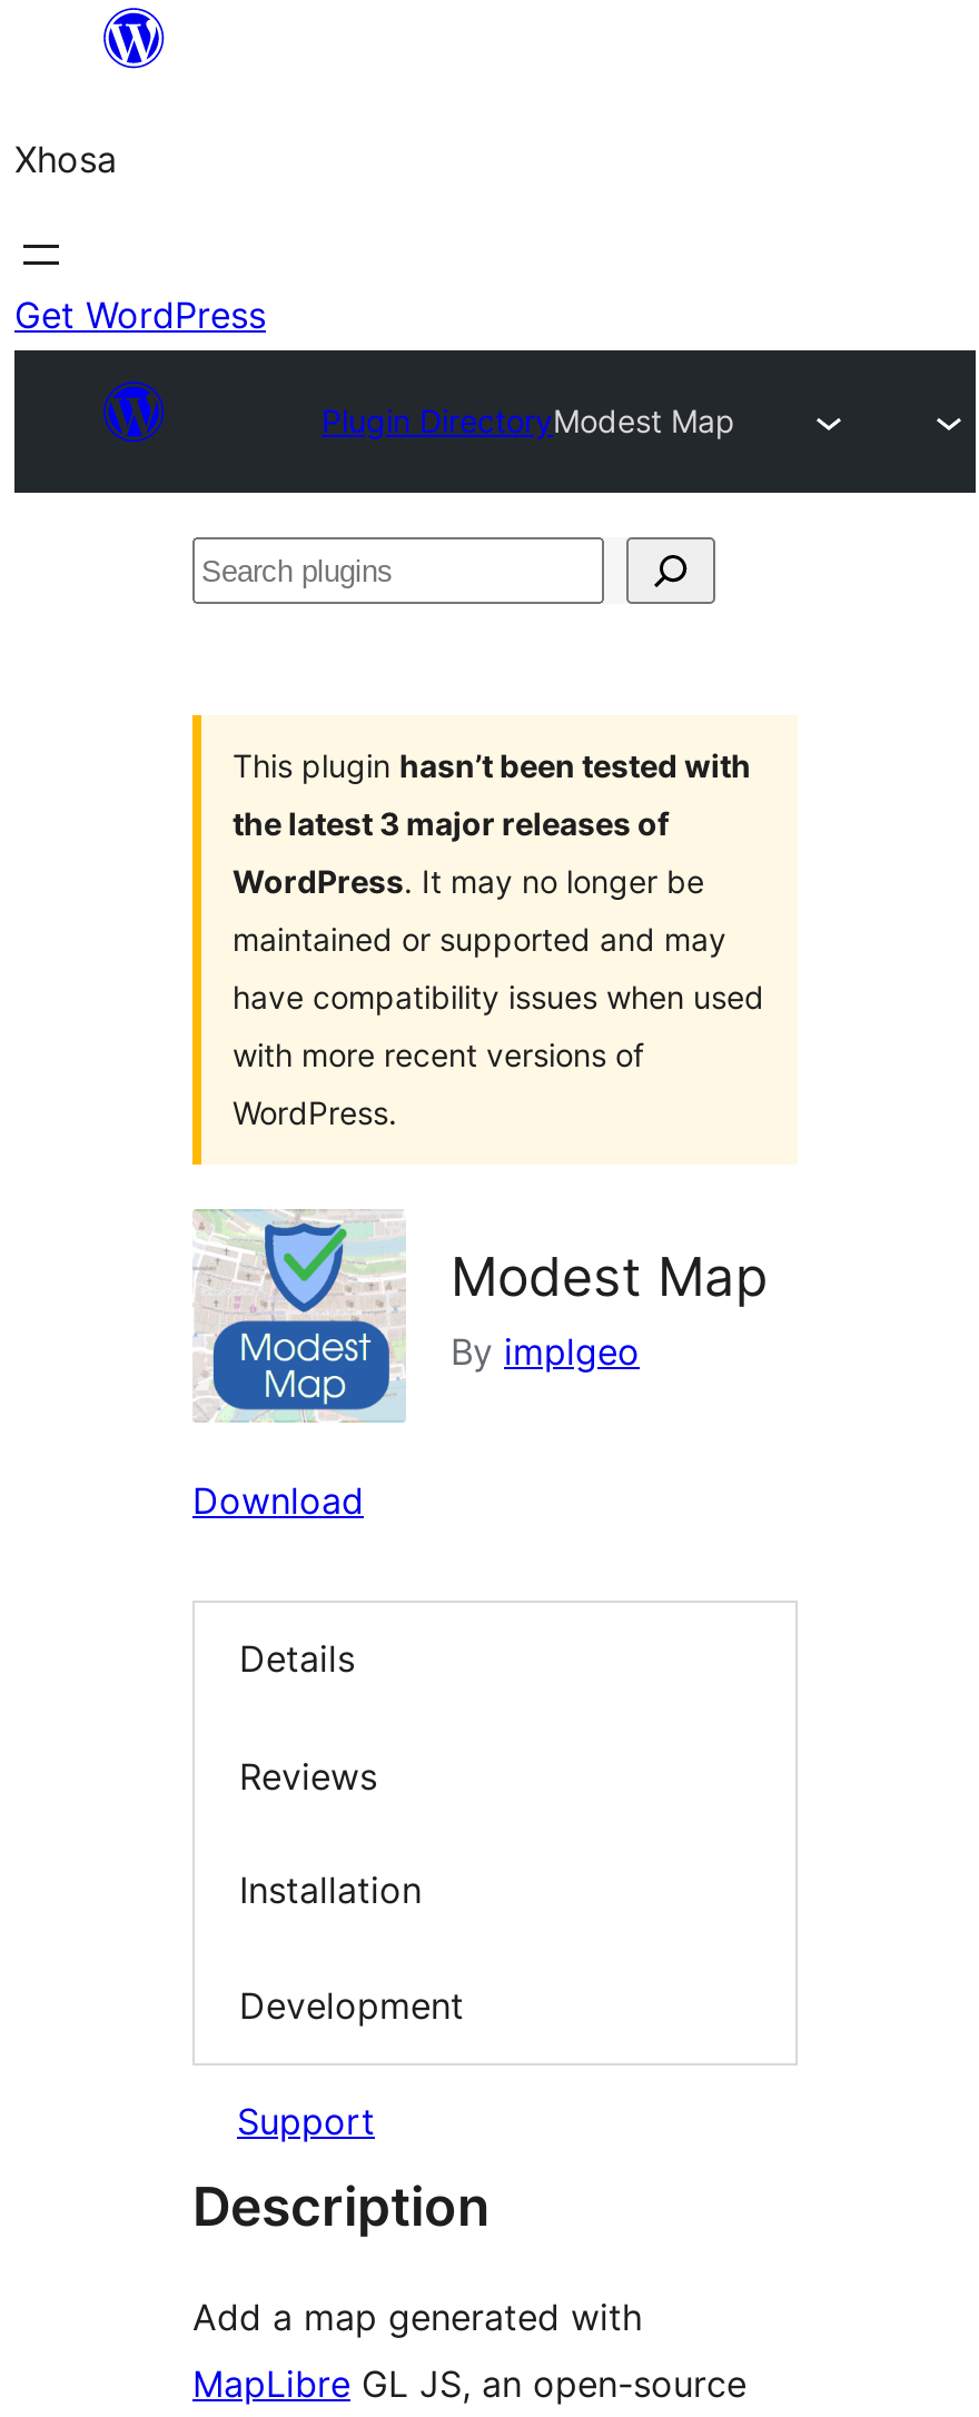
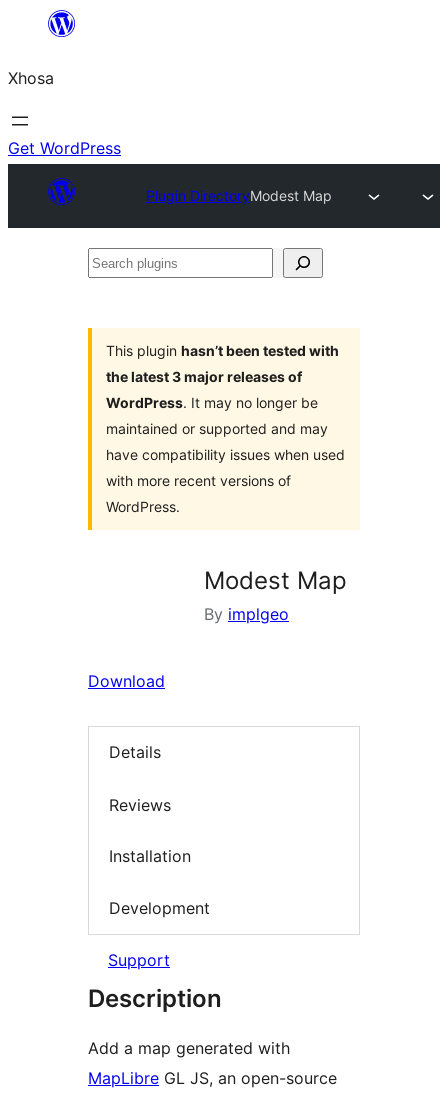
[192,1207,406,1423] [image] -> none

